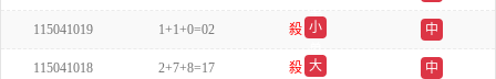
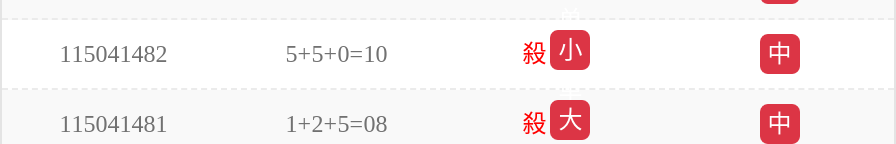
[33,22,93,37] 115041019 -> [60,40,168,68] 115041482
[158,22,215,37] 1+1+0=02 -> [286,40,388,68] 5+5+0=10
[33,60,93,76] 115041018 -> [60,110,168,138] 115041481
[158,60,215,76] 2+7+8=17 -> [286,110,388,138] 1+2+5=08

